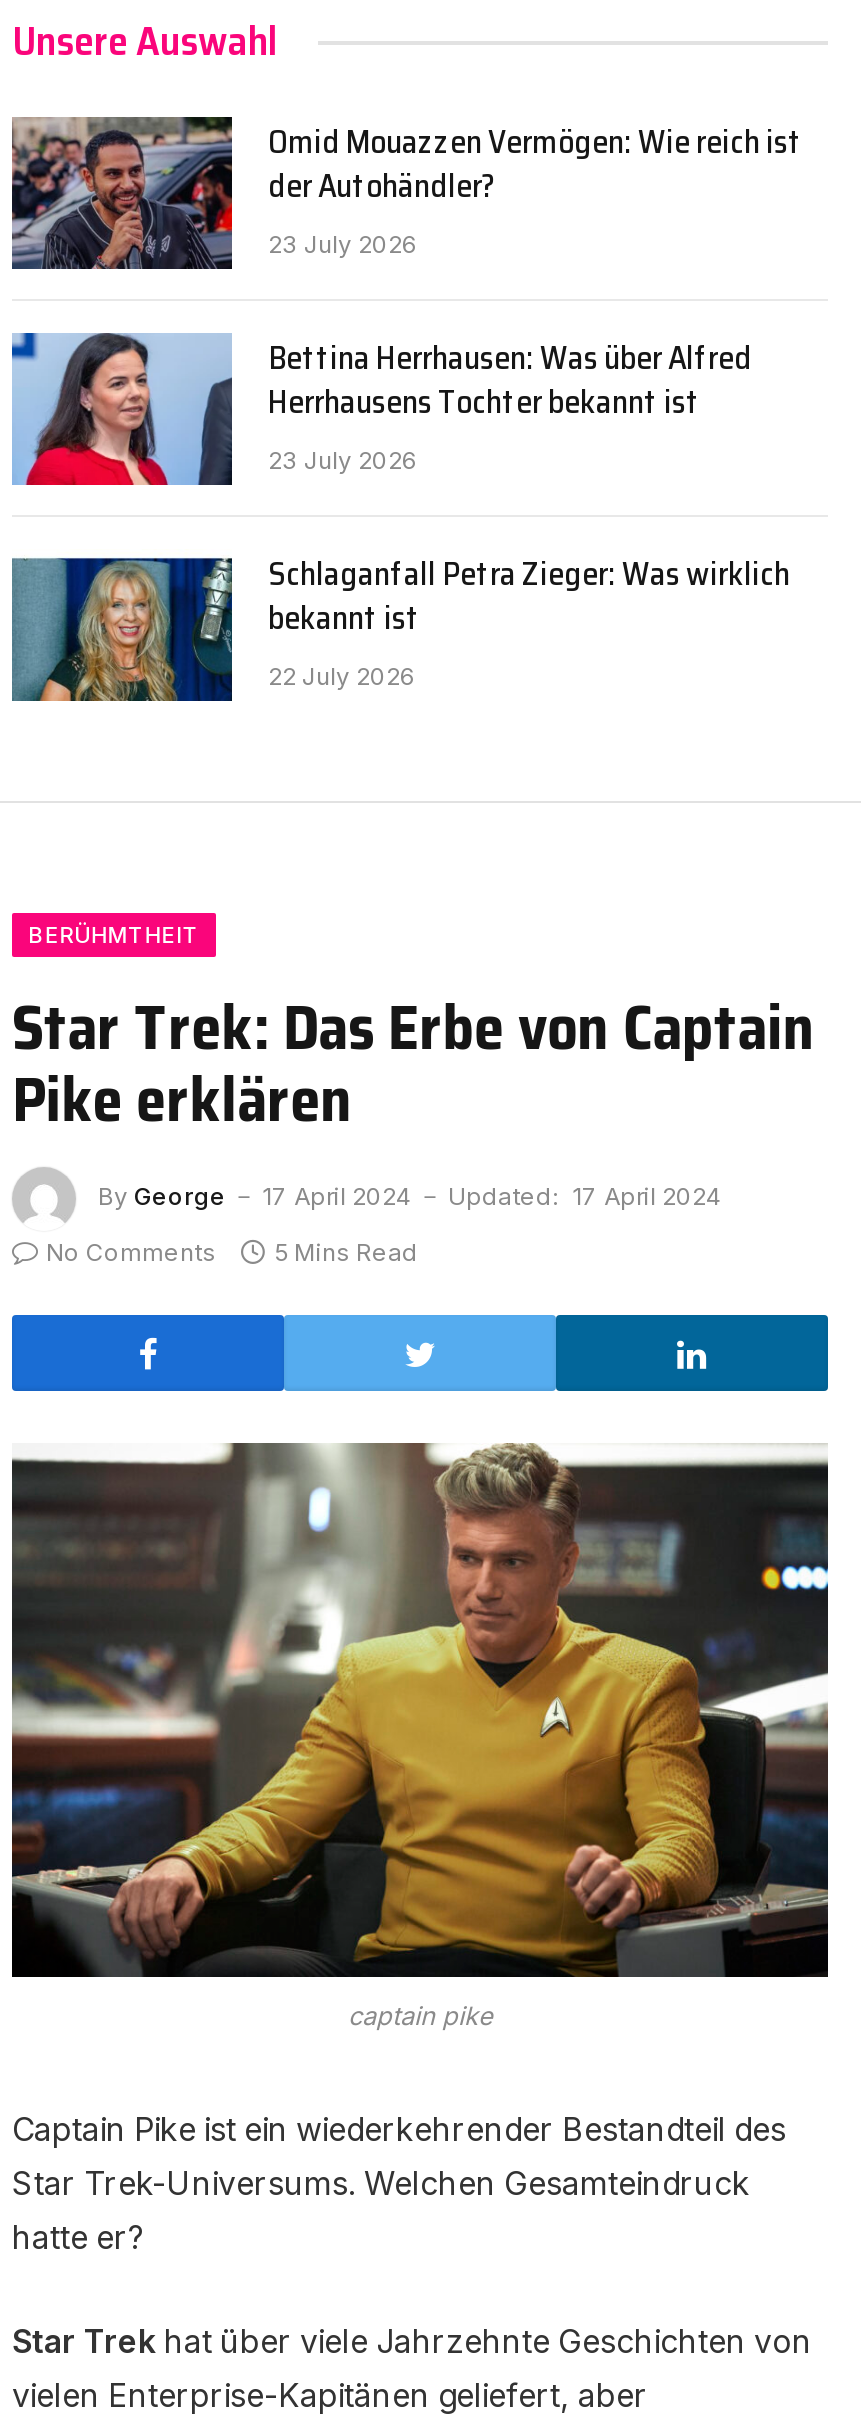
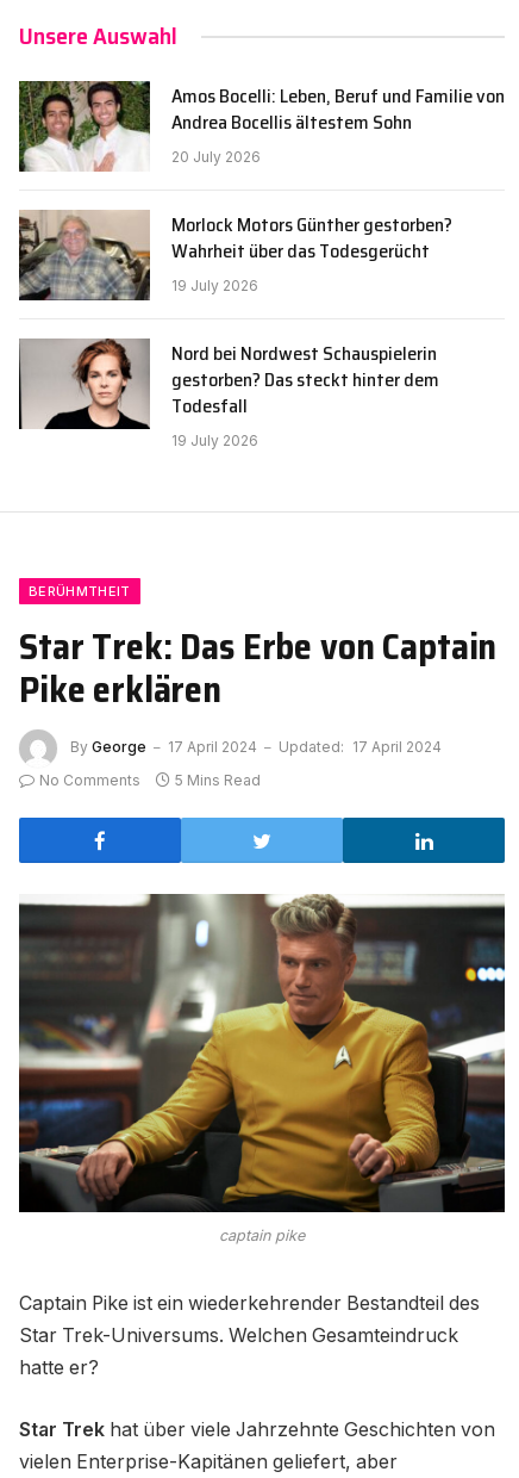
[10,117,802,271] [image] | Omid Mouazzen Vermögen: Wie reich ist | der Autohändler? | 23 July 2026 -> [19,81,505,172] [image] | Amos Bocelli: Leben, Beruf und Familie von | Andrea Bocellis ältestem Sohn | 20 July 2026
[10,331,752,487] [image] | Bettina Herrhausen: Was über Alfred | Herrhausens Tochter bekannt ist | 23 July 2026 -> [18,210,452,302] [image] | Morlock Motors Günther gestorben? | Wahrheit über das Todesgerücht | 19 July 2026
[10,549,790,703] [image] | Schlaganfall Petra Zieger: Was wirklich | bekannt ist | 22 July 2026 -> [18,337,439,449] [image] | Nord bei Nordwest Schauspielerin | gestorben? Das steckt hinter dem | Todesfall | 19 July 2026

